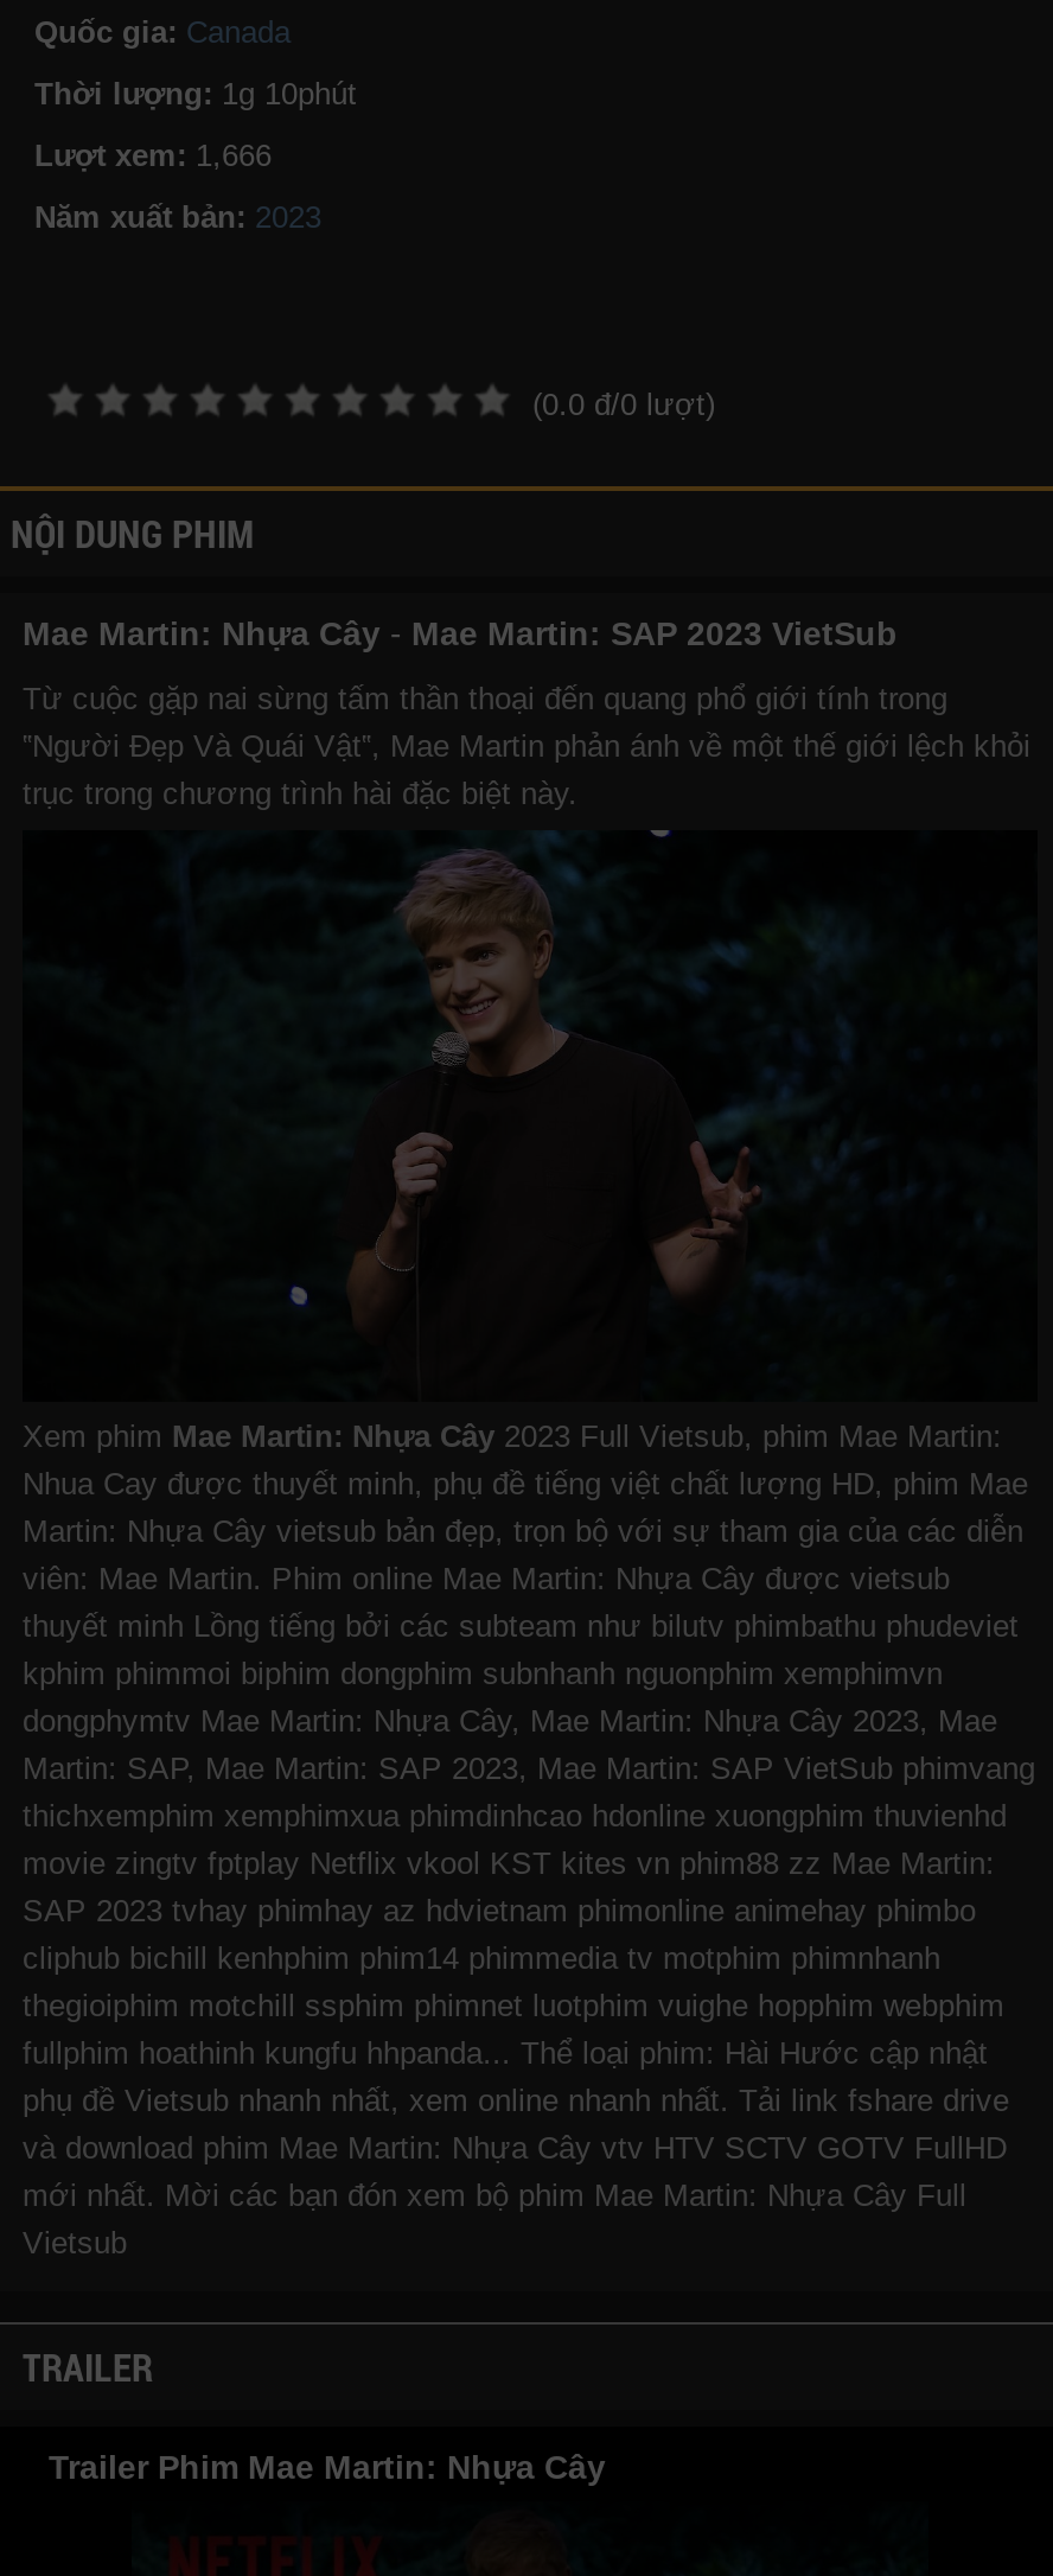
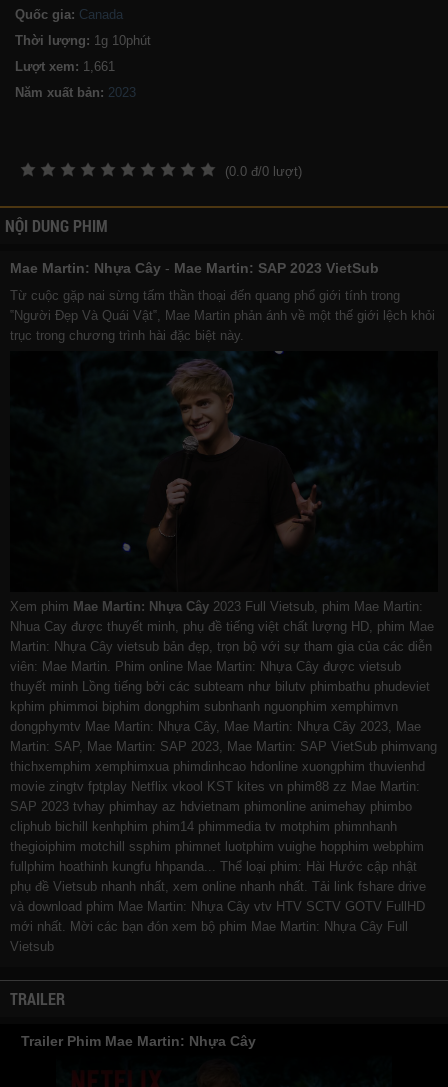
[34,138,272,173] Lượt xem: 1,666 -> [15,59,115,74] Lượt xem: 1,661

